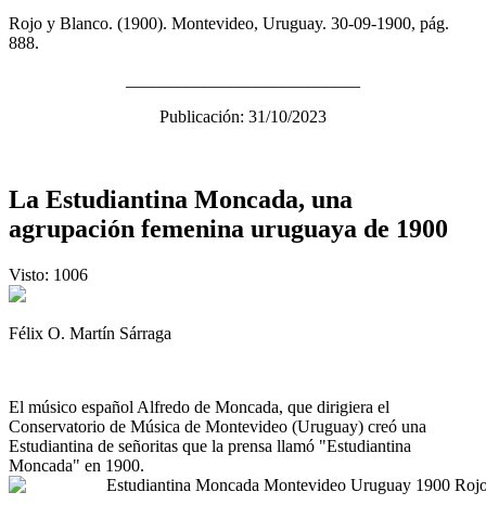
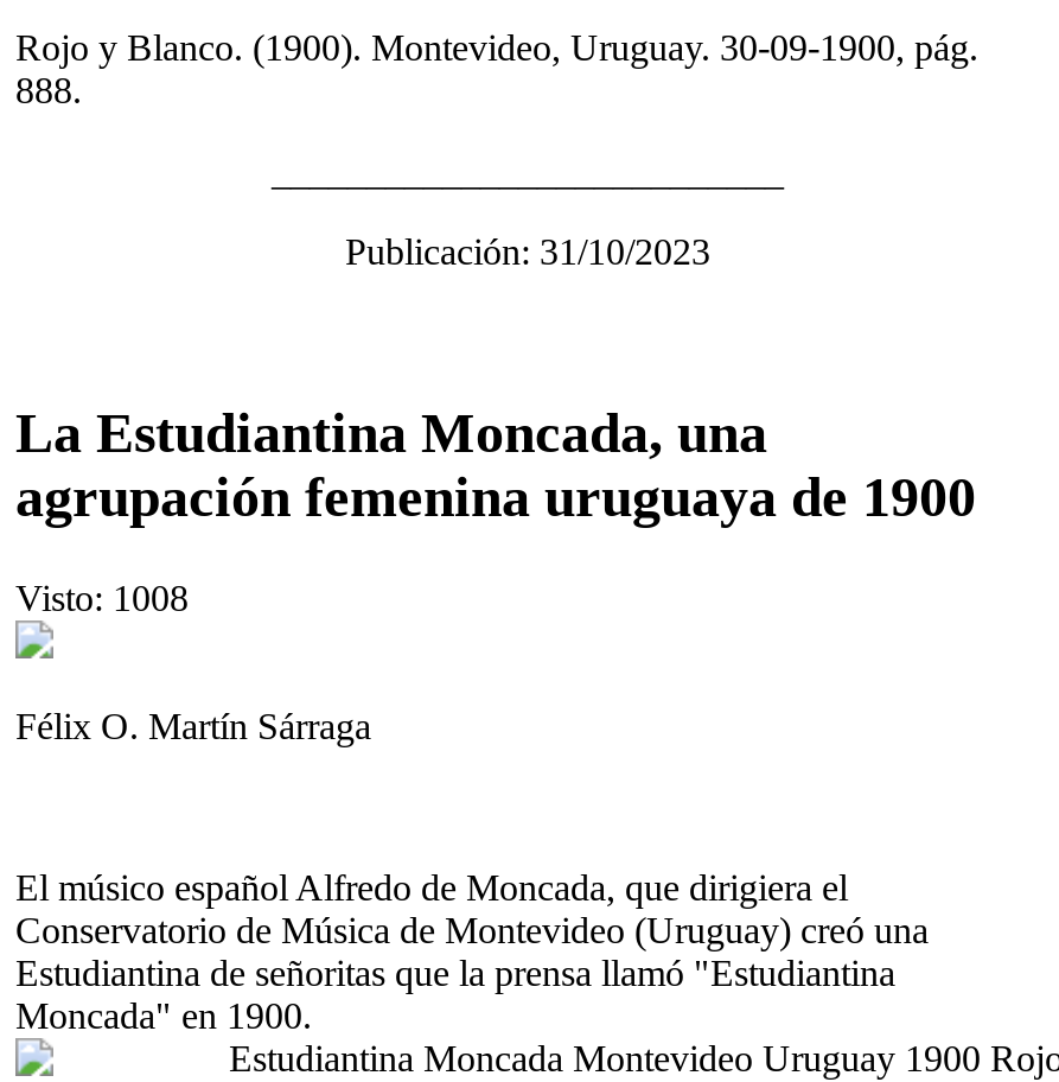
[9,266,88,284] Visto: 1006 -> [15,578,189,618] Visto: 1008

